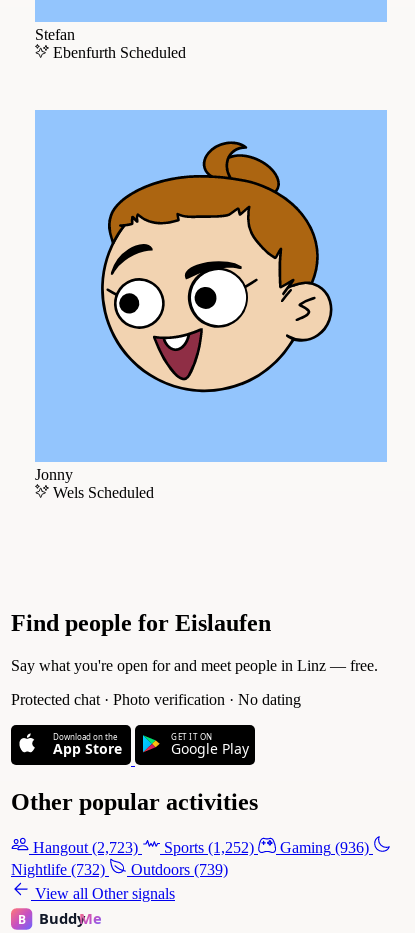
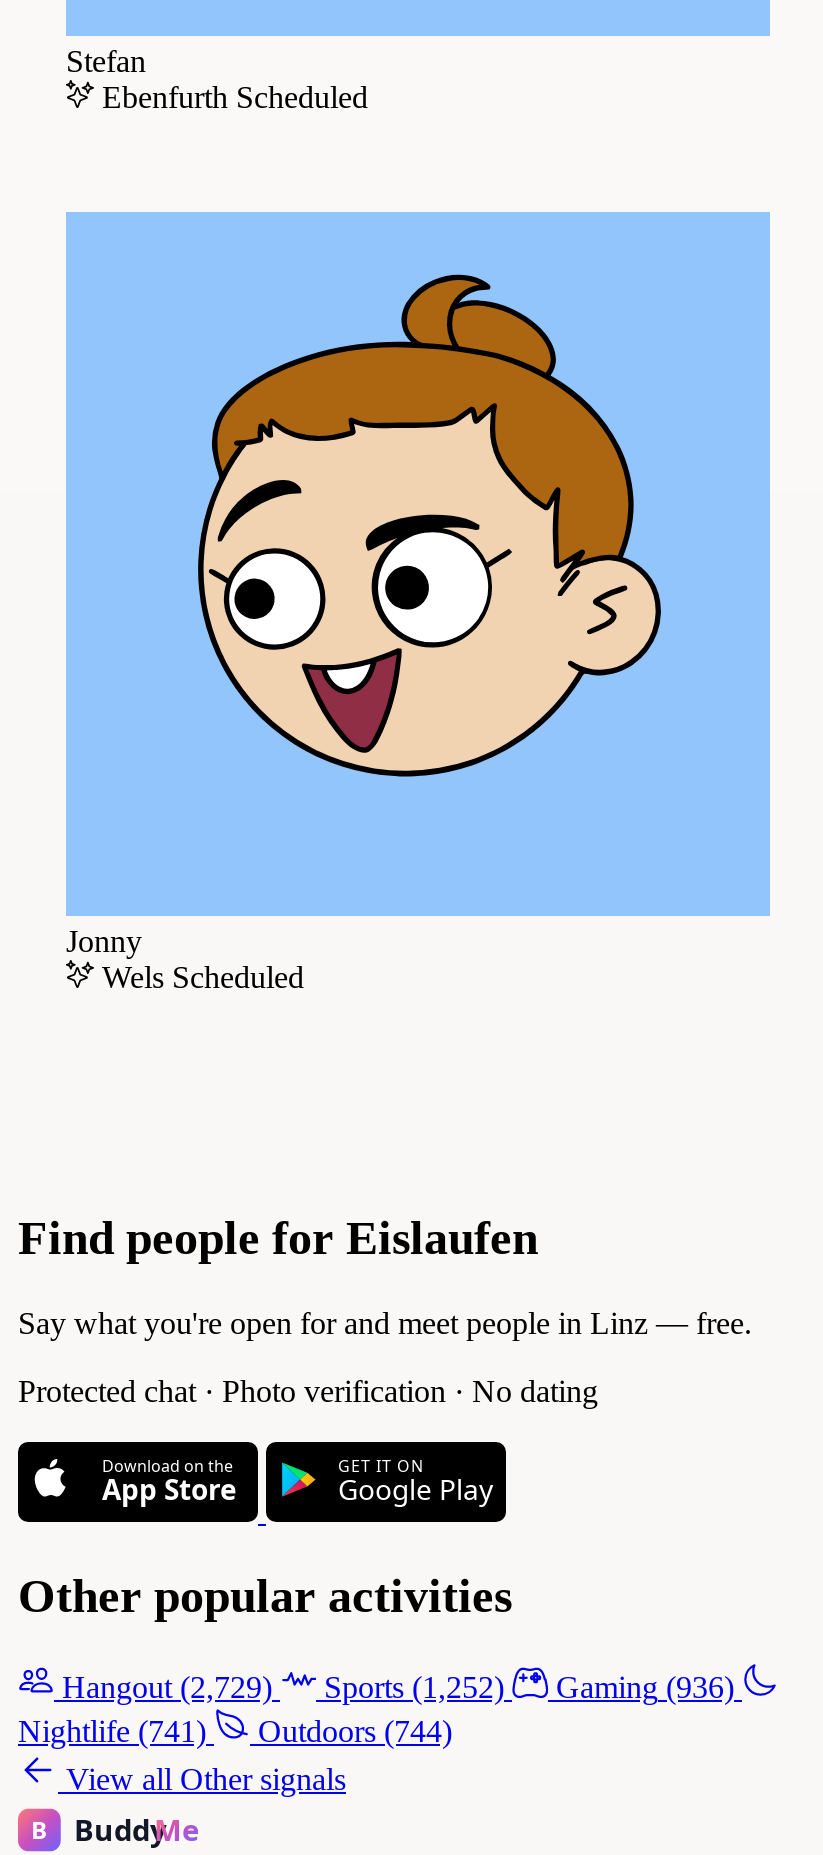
[33,839,369,856] Hangout (2,723) Sports (1,252) Gaming (936) -> [62,1671,734,1705] Hangout (2,729) Sports (1,252) Gaming (936)
[11,861,105,878] Nightlife (732) -> [18,1715,206,1749] Nightlife (741)
[131,861,228,878] Outdoors (739) -> [258,1715,452,1749] Outdoors (744)

